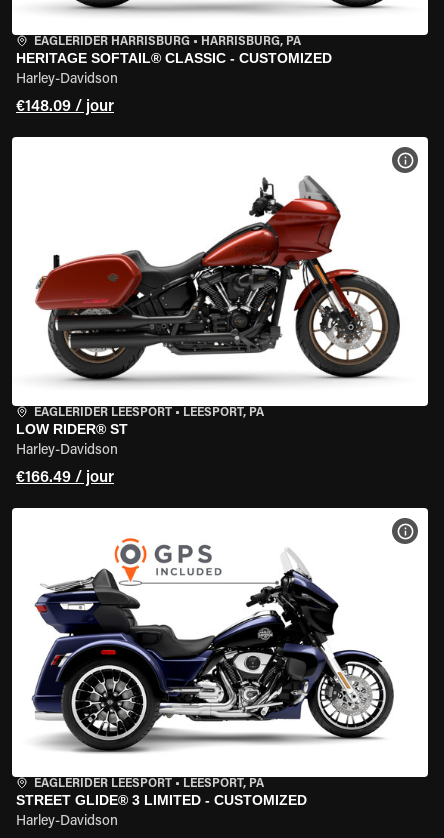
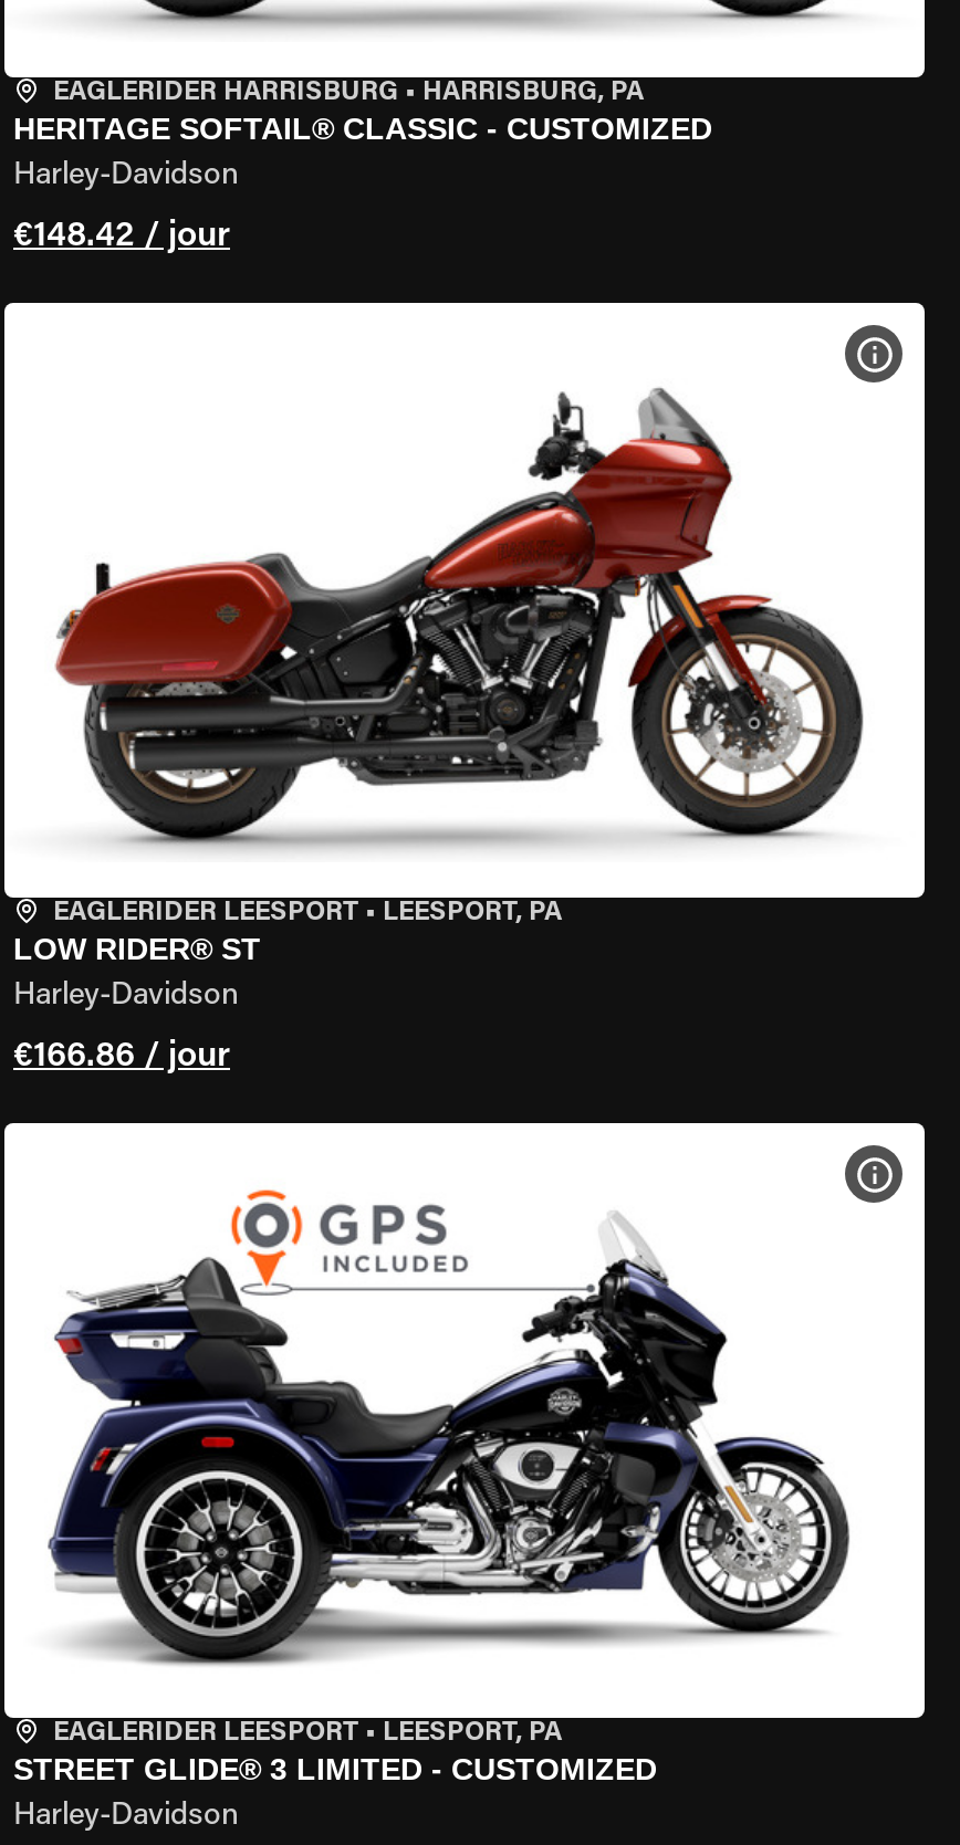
[16,99,114,115] €148.09 / jour -> [13,219,230,254] €148.42 / jour
[16,470,114,486] €166.49 / jour -> [13,1039,230,1074] €166.86 / jour

